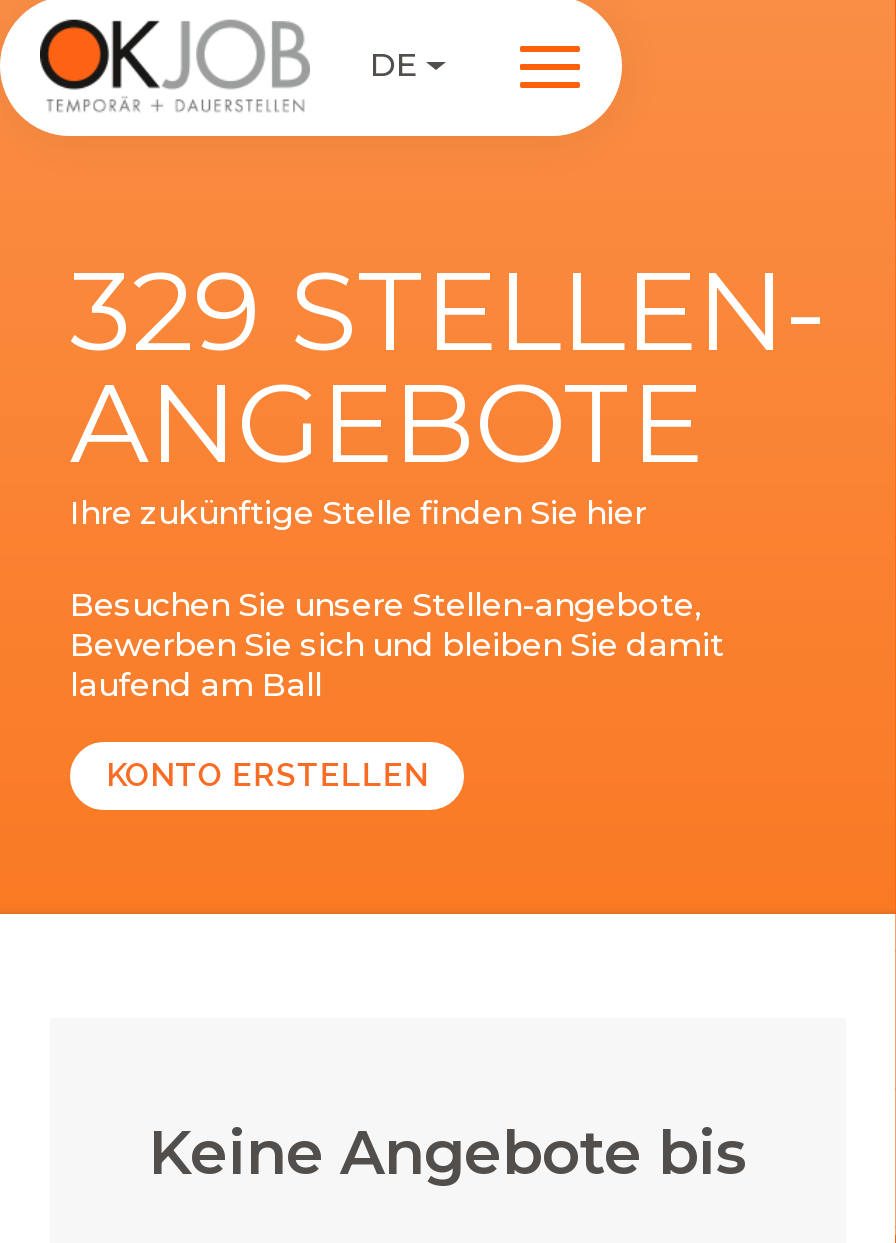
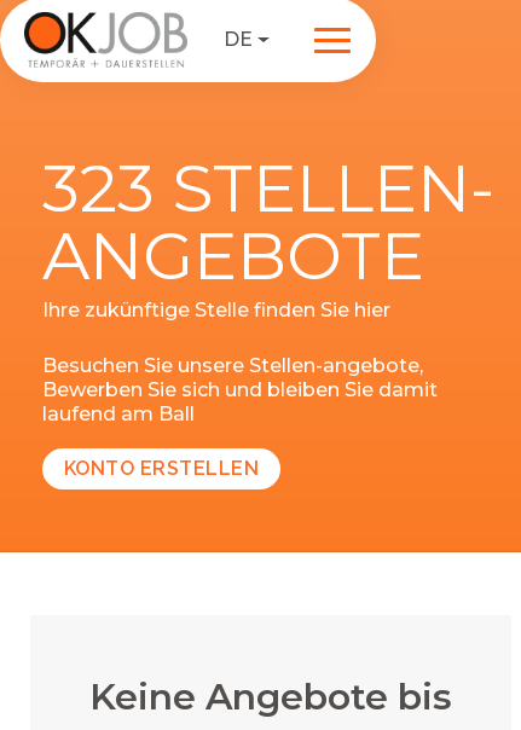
[70,244,824,378] 329 STELLEN- -> [42,147,494,228] 323 STELLEN-

